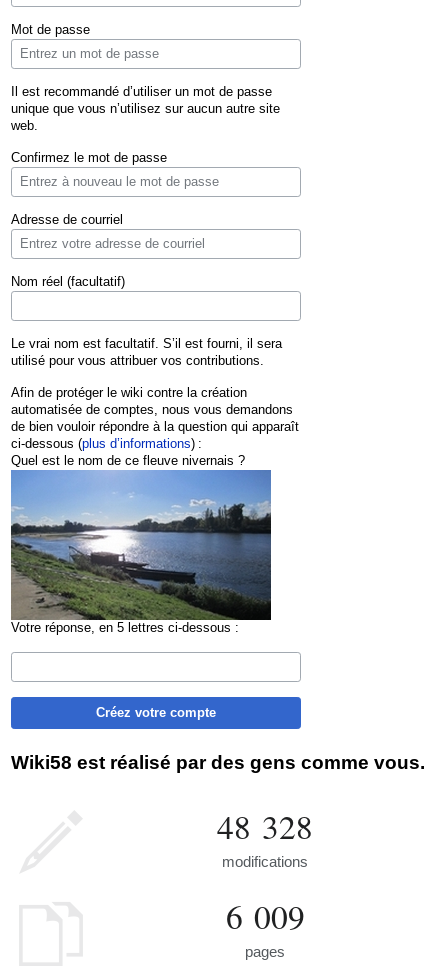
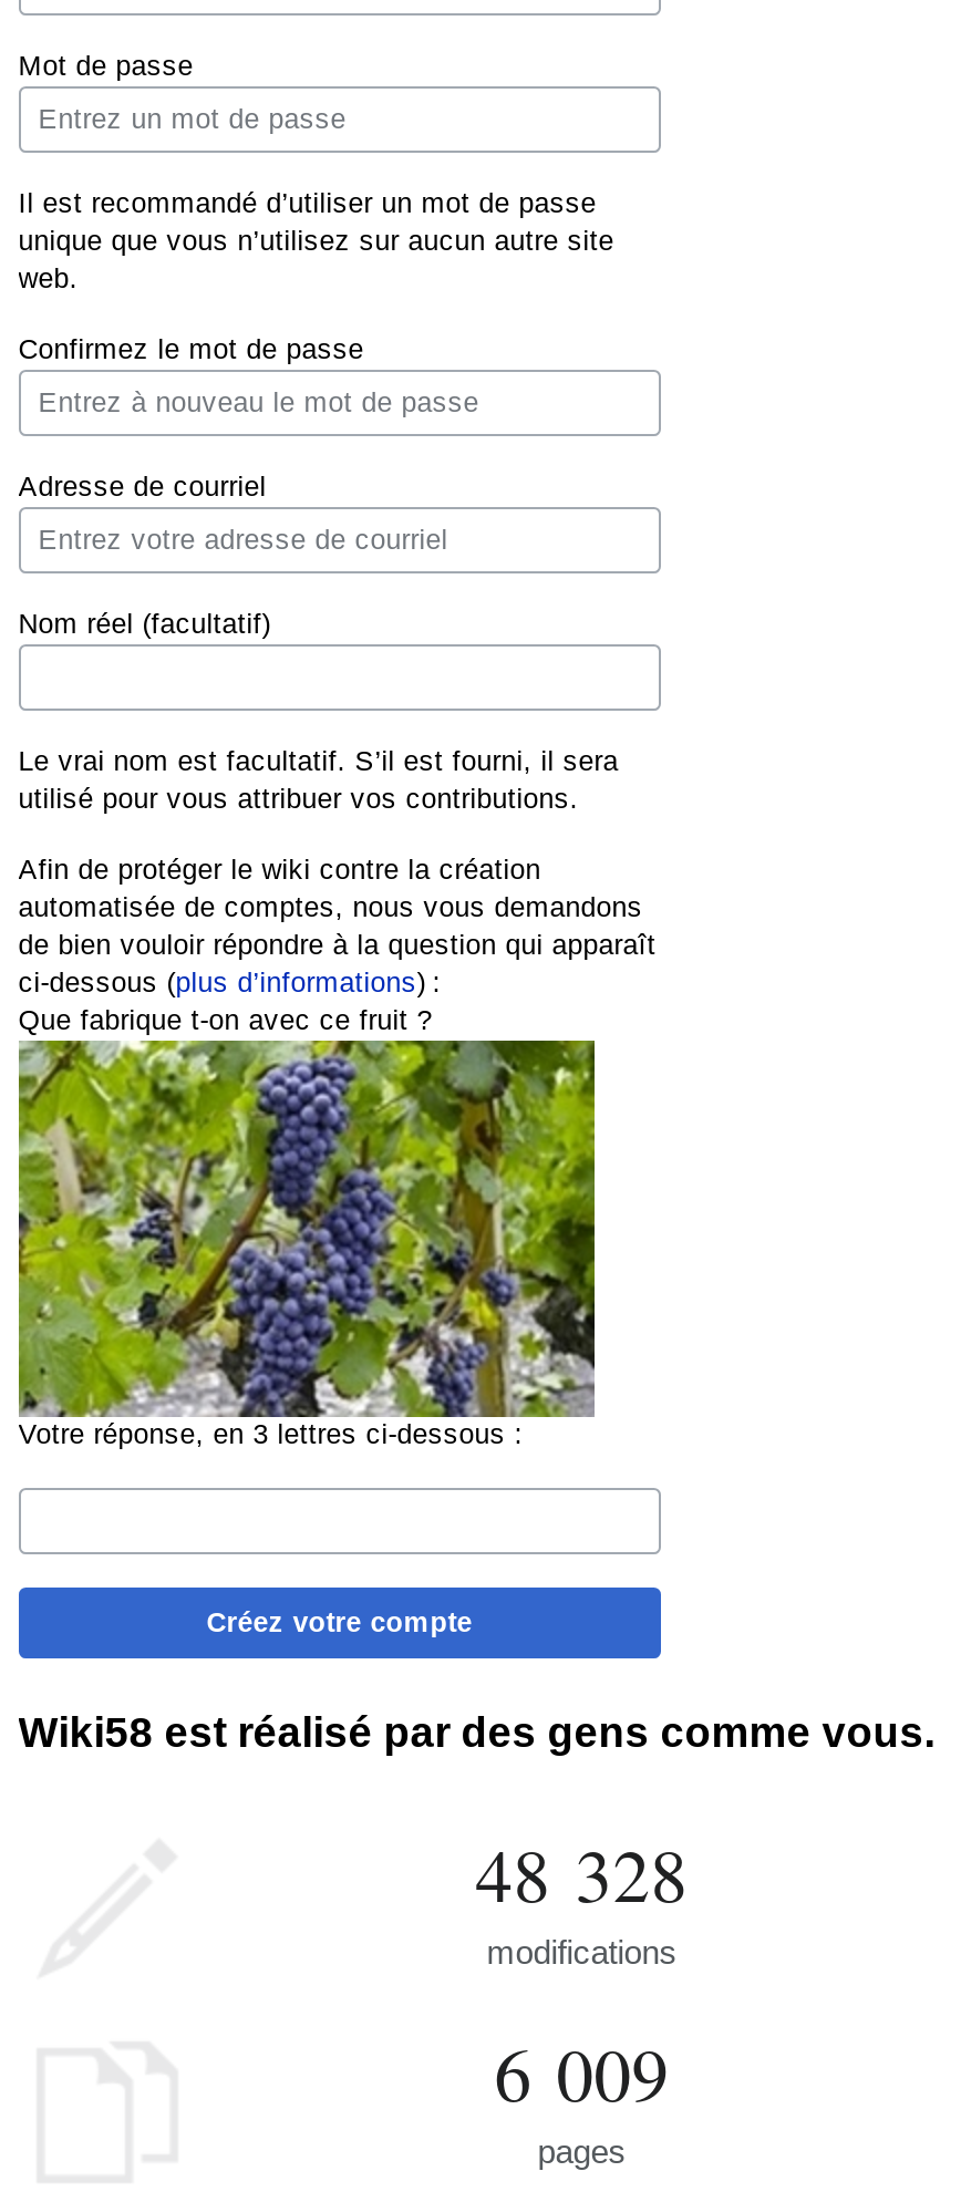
[11,454,245,468] Quel est le nom de ce fleuve nivernais ? -> [18,1005,432,1036] Que fabrique t-on avec ce fruit ?
[10,469,272,635] [image] | Votre réponse, en 5 lettres ci-dessous : -> [17,1038,597,1450] [image] | Votre réponse, en 3 lettres ci-dessous :

